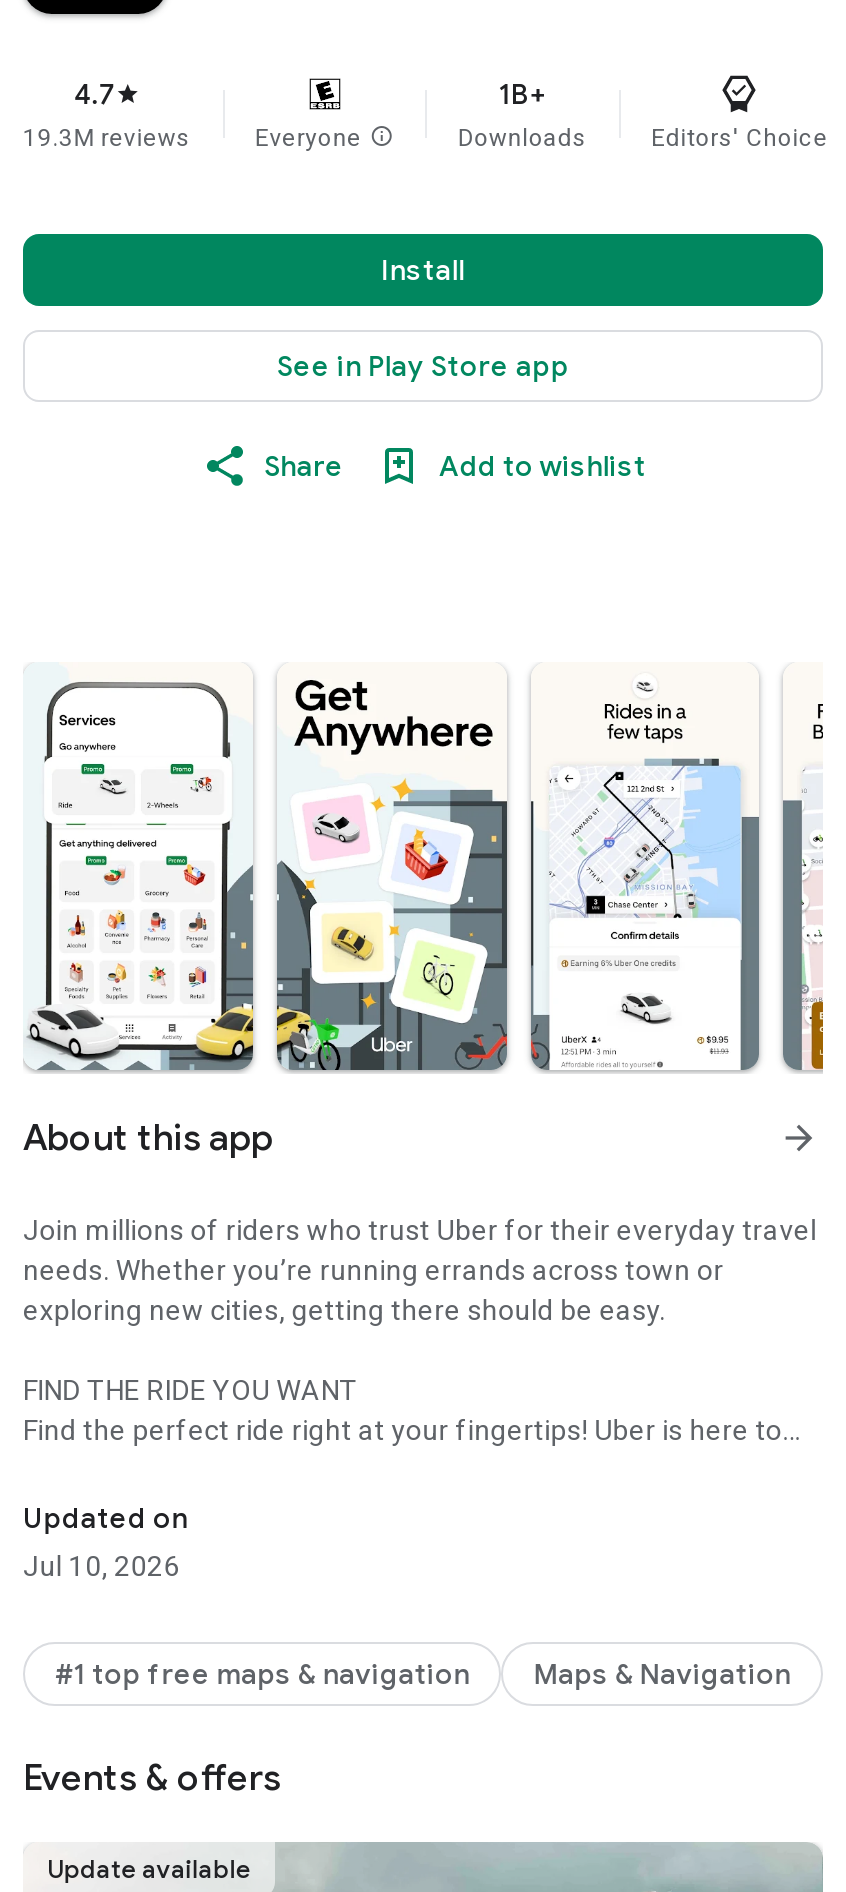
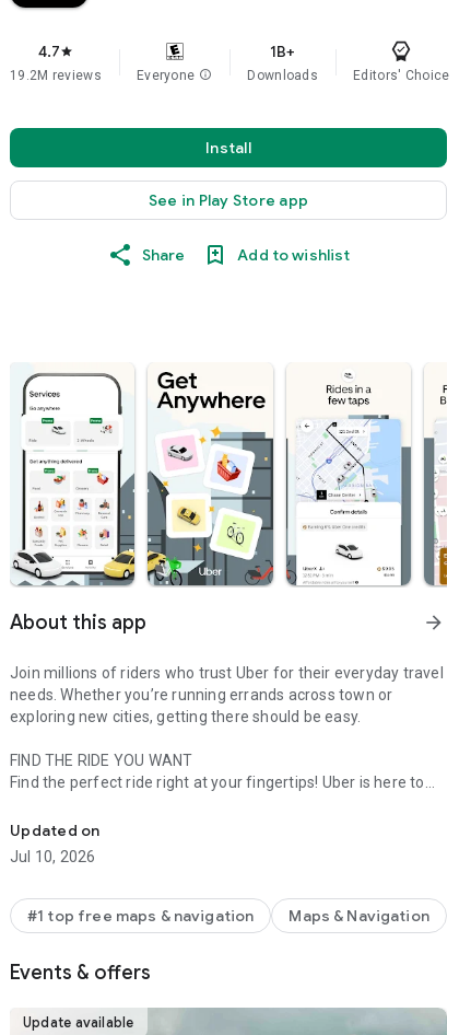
[23,124,191,152] 19.3M reviews -> [10,68,102,83] 19.2M reviews

